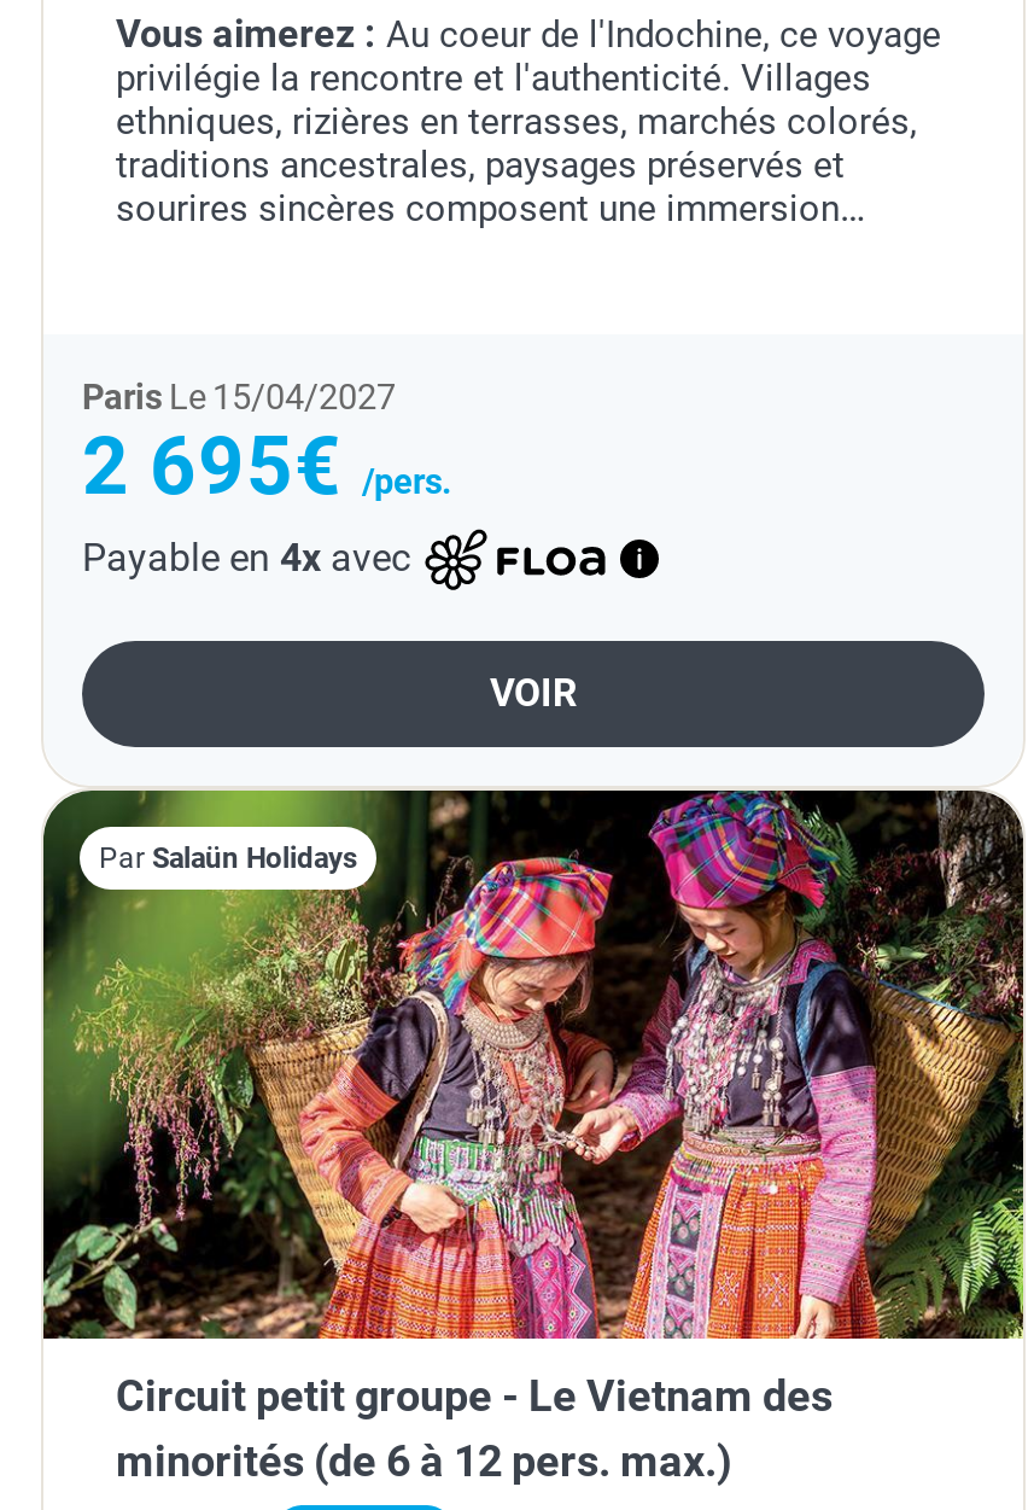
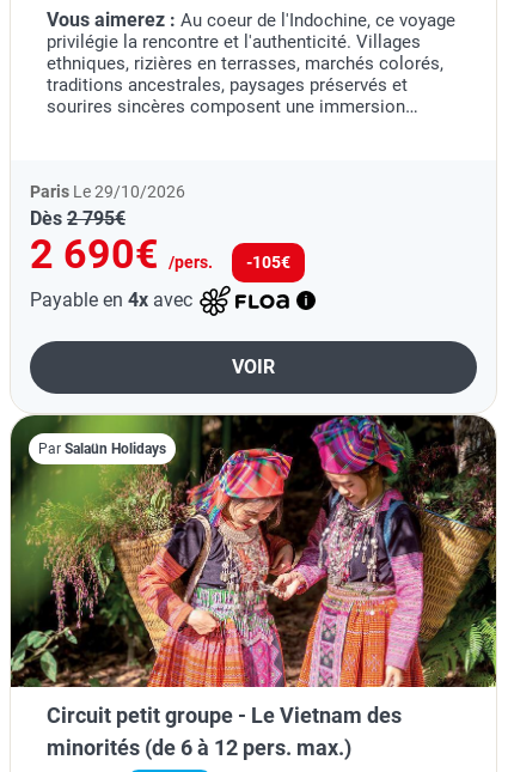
[82,378,451,513] Paris Le 15/04/2027 | 2 695€/pers. -> [30,182,290,277] Paris Le 29/10/2026 | Dès 2 795€ | 2 690€/pers. | -105€

